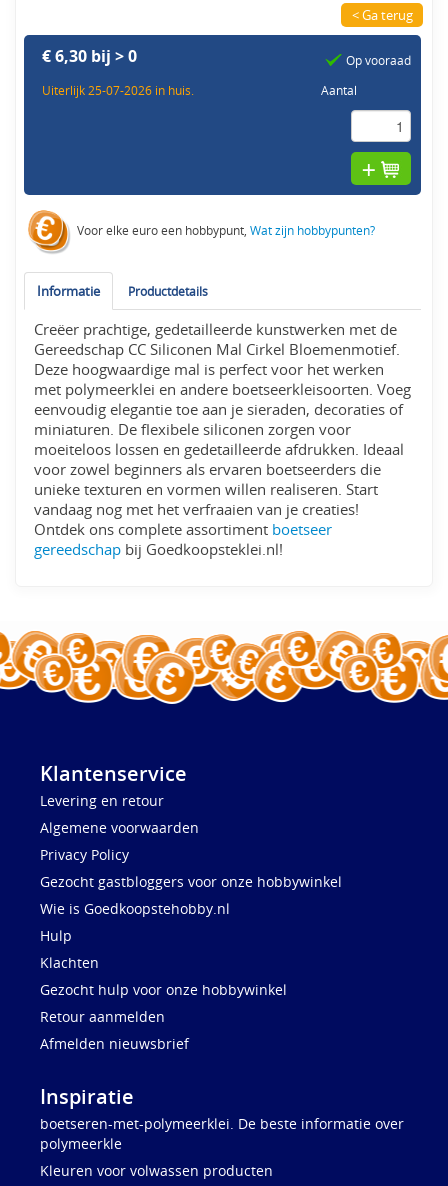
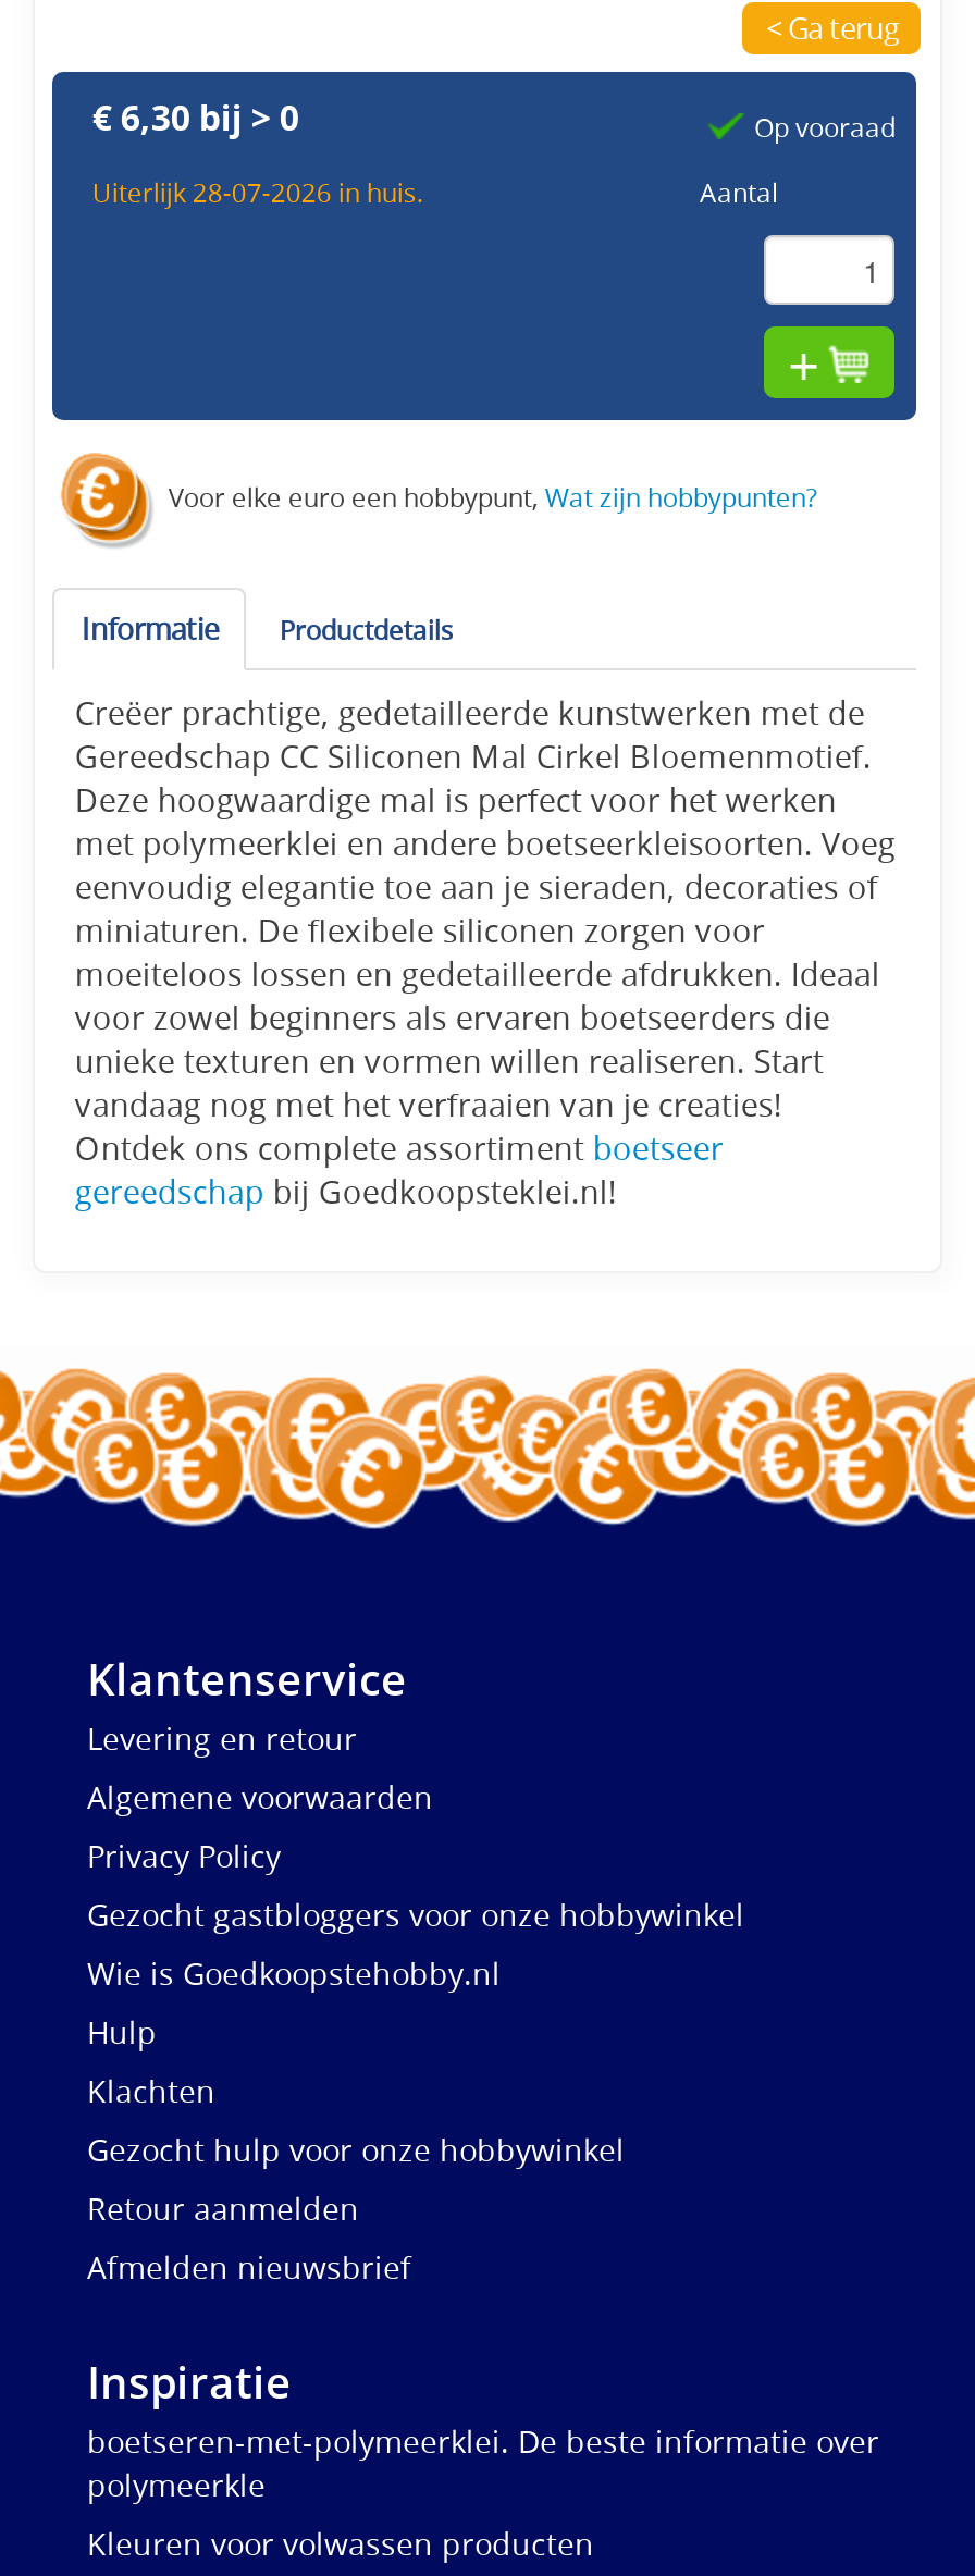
[42,82,194,98] Uiterlijk 25-07-2026 in huis. -> [92,175,423,209] Uiterlijk 28-07-2026 in huis.

